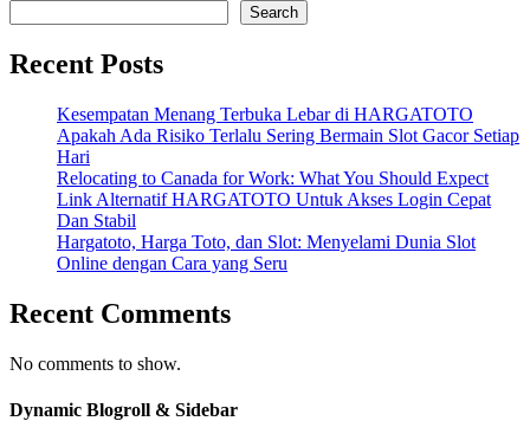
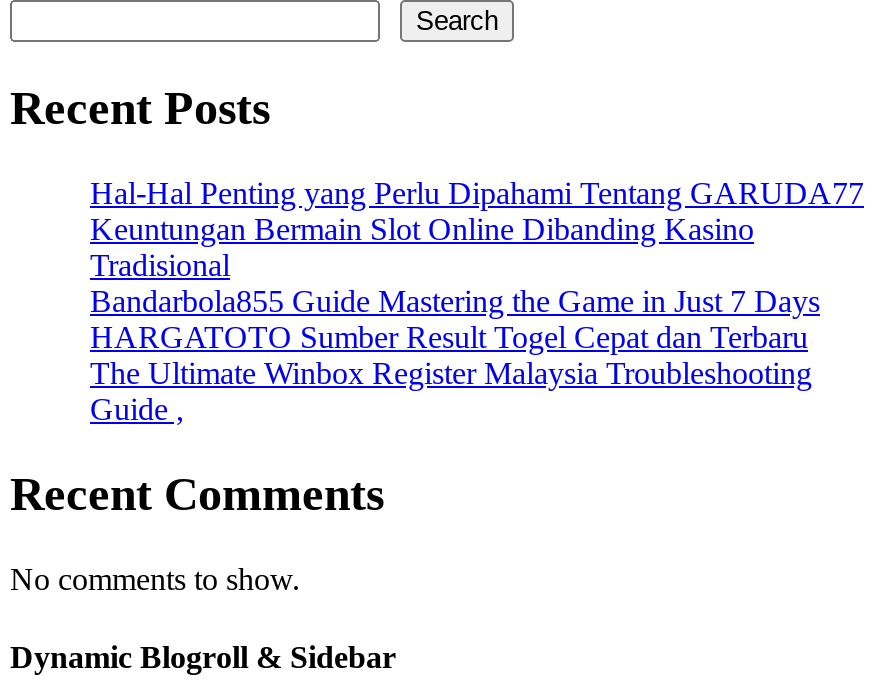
[57,104,519,273] Kesempatan Menang Terbuka Lebar di HARGATOTO | Apakah Ada Risiko Terlalu Sering Bermain Slot Gacor Setiap | Hari | Relocating to Canada for Work: What You Should Expect | Link Alternatif HARGATOTO Untuk Akses Login Cepat | Dan Stabil | Hargatoto, Harga Toto, dan Slot: Menyelami Dunia Slot | Online dengan Cara yang Seru -> [90,176,864,426] Hal-Hal Penting yang Perlu Dipahami Tentang GARUDA77 | Keuntungan Bermain Slot Online Dibanding Kasino | Tradisional | Bandarbola855 Guide Mastering the Game in Just 7 Days | HARGATOTO Sumber Result Togel Cepat dan Terbaru | The Ultimate Winbox Register Malaysia Troubleshooting | Guide ,

